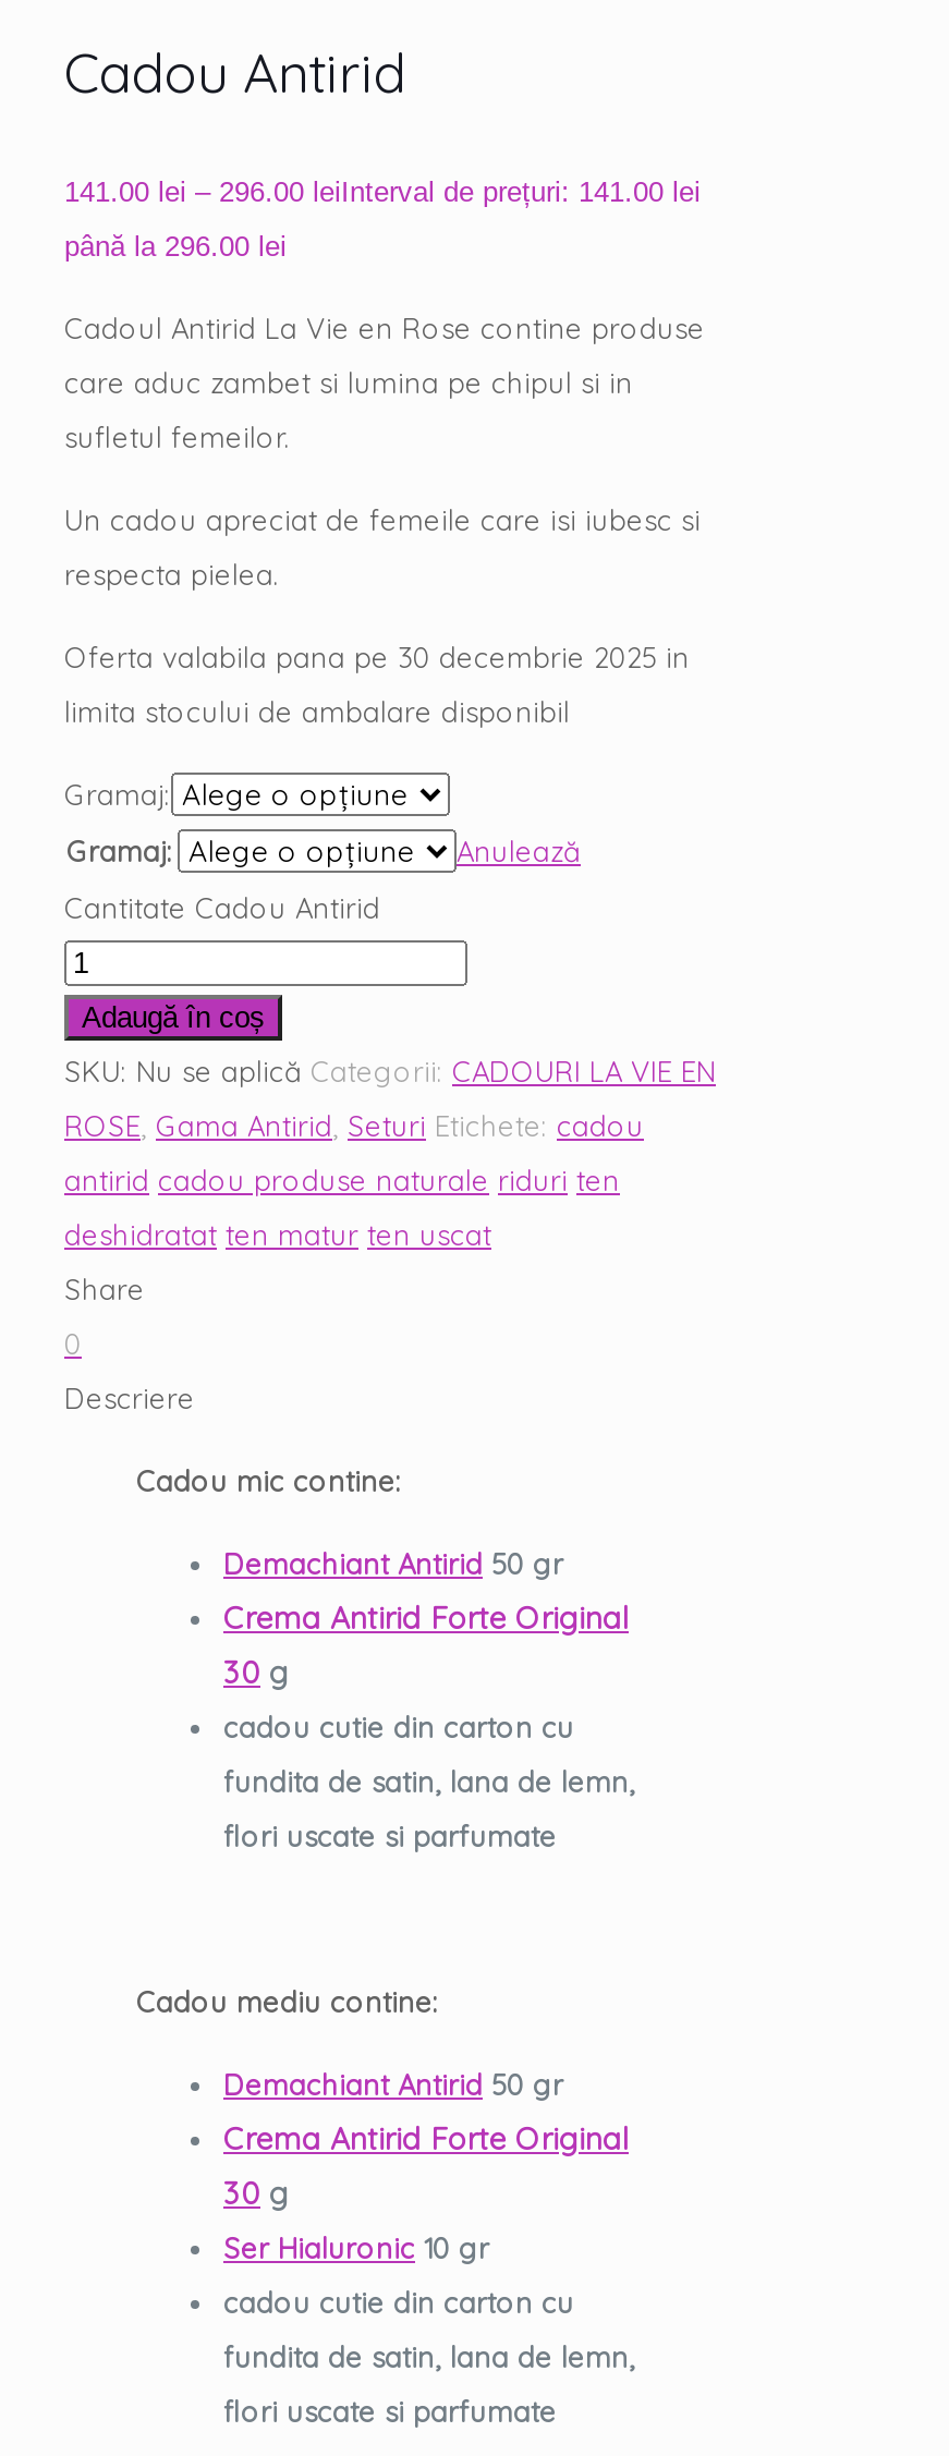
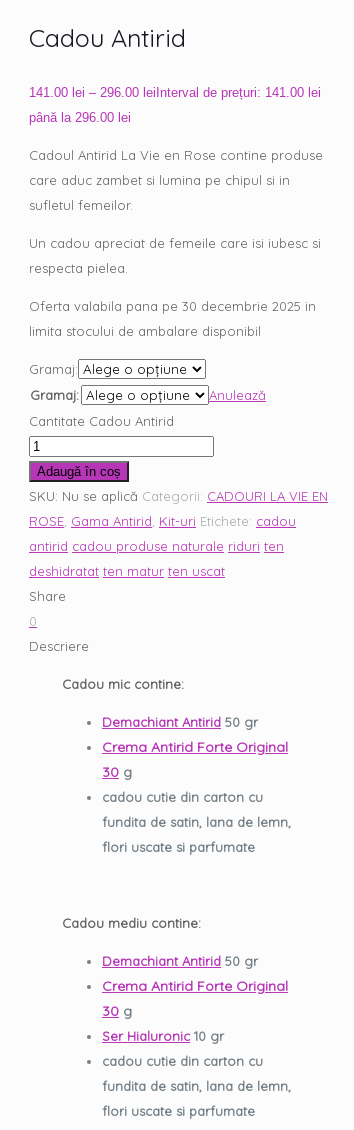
[64,1108,644,1143] ROSE, Gama Antirid, Seturi Etichete: cadou -> [29,513,296,529] ROSE, Gama Antirid, Kit-uri Etichete: cadou

